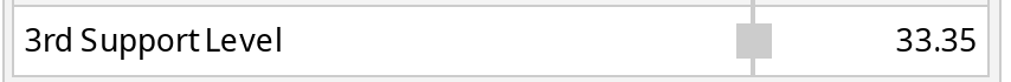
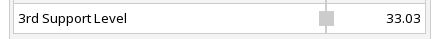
[895,18,978,60] 33.35 -> [386,9,421,27] 33.03

